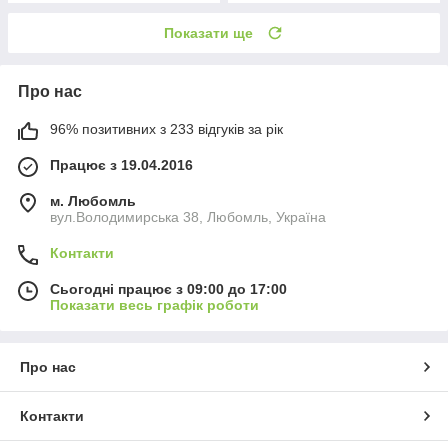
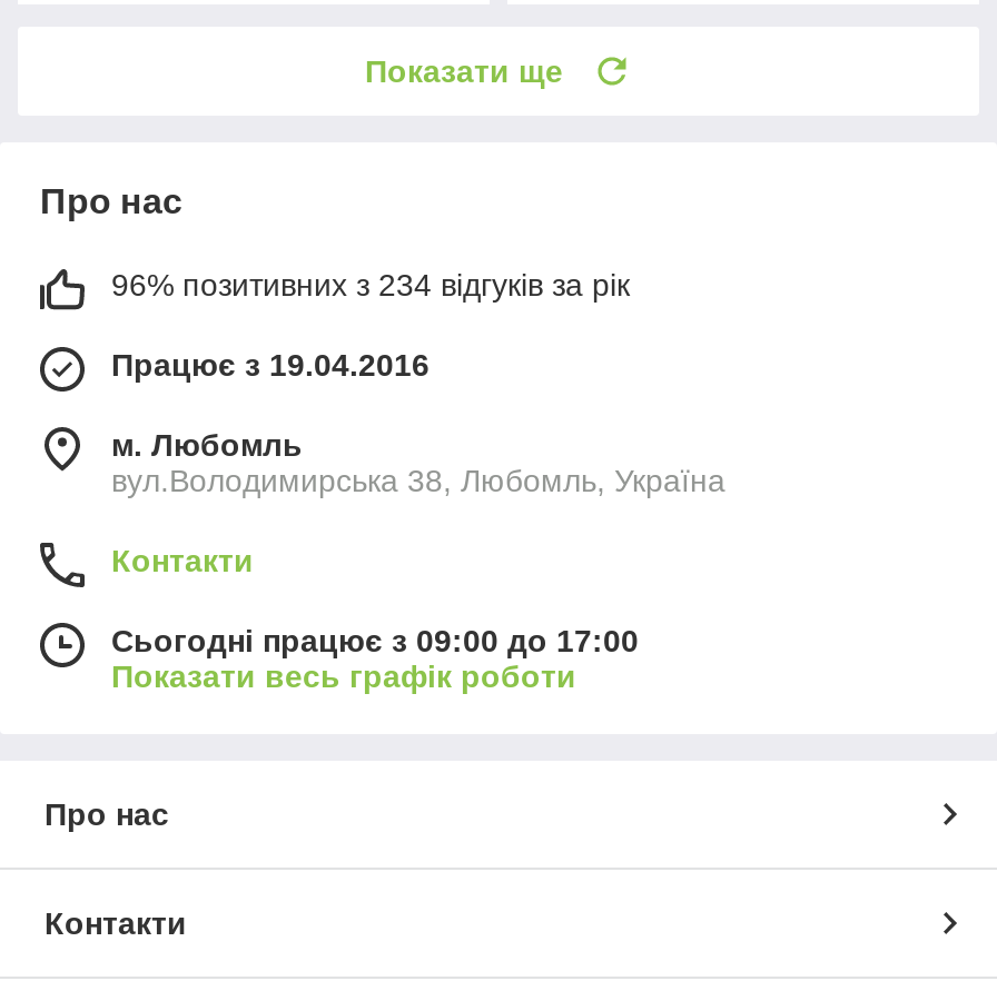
[50,121,283,137] 96% позитивних з 233 відгуків за рік -> [111,266,630,302] 96% позитивних з 234 відгуків за рік

